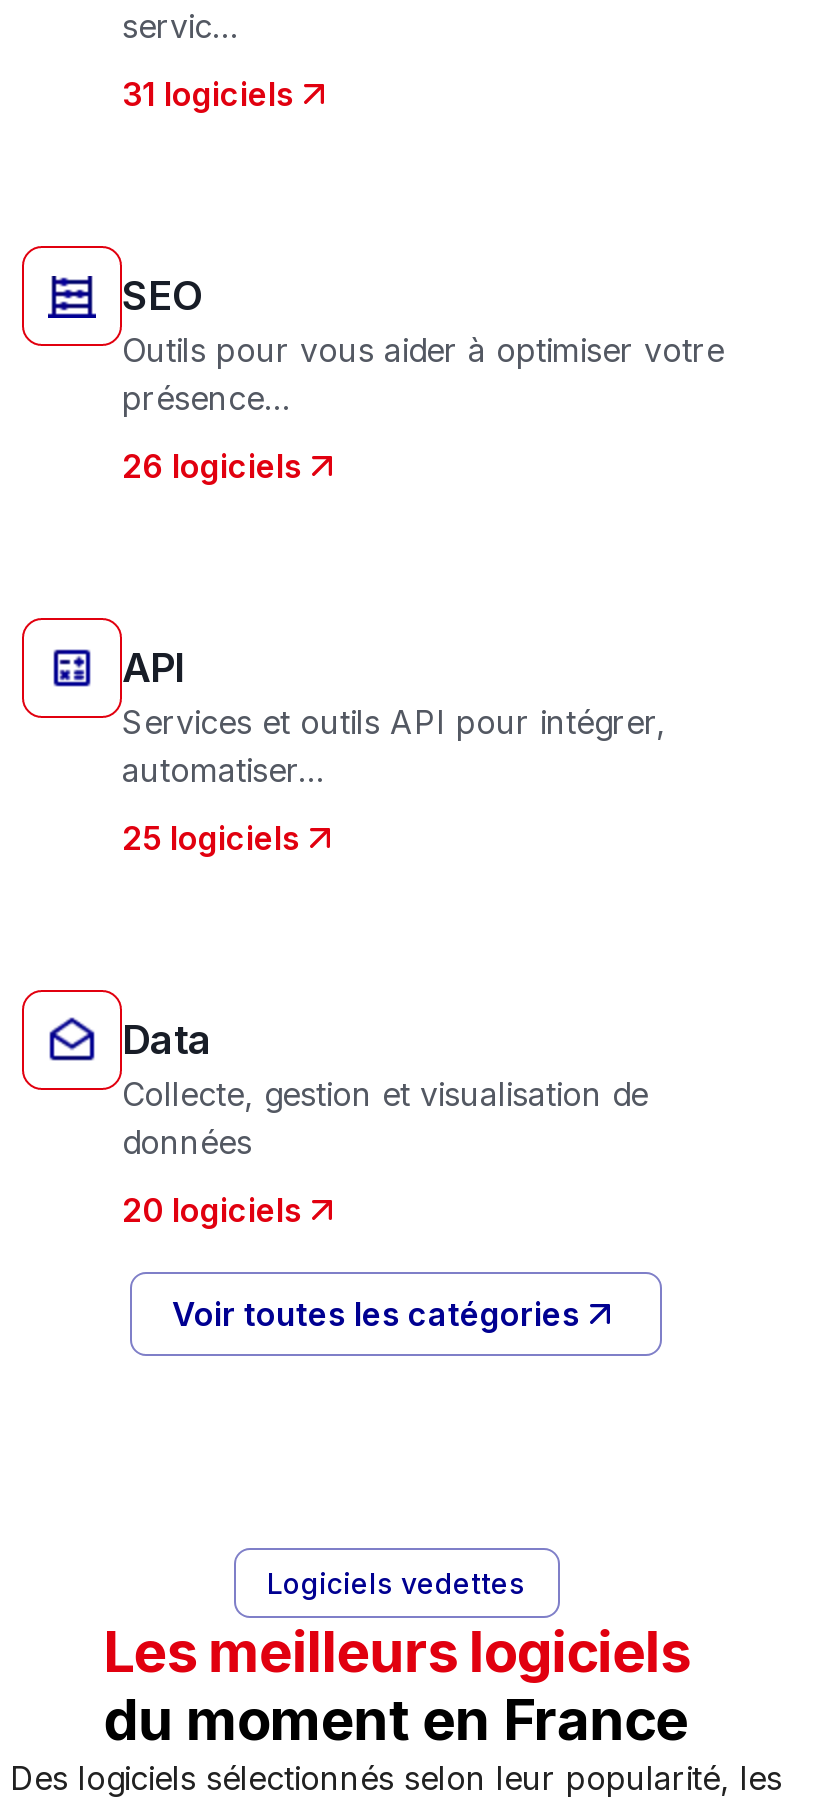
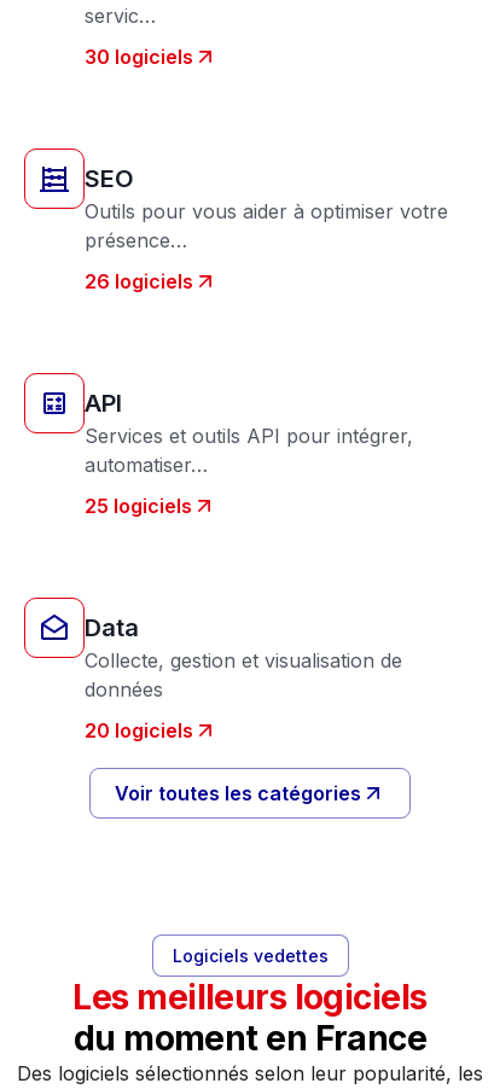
[122,74,294,114] 31 logiciels -> [85,45,193,69] 30 logiciels

